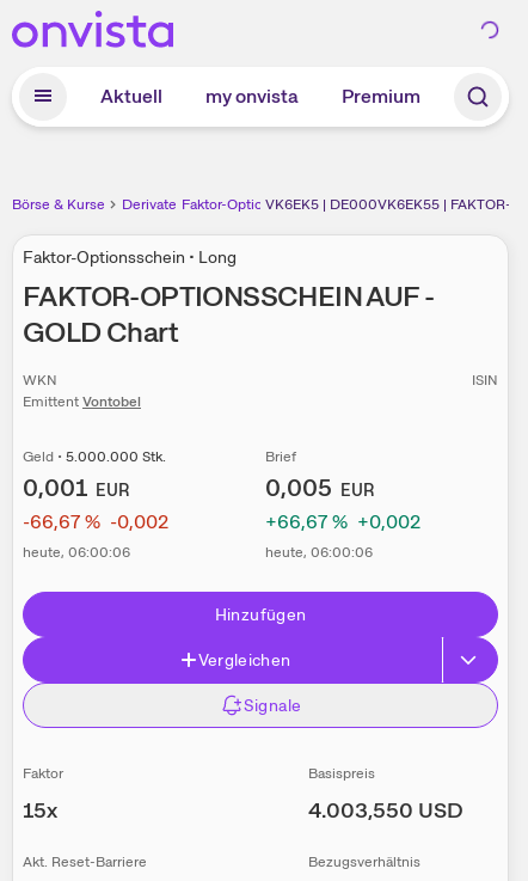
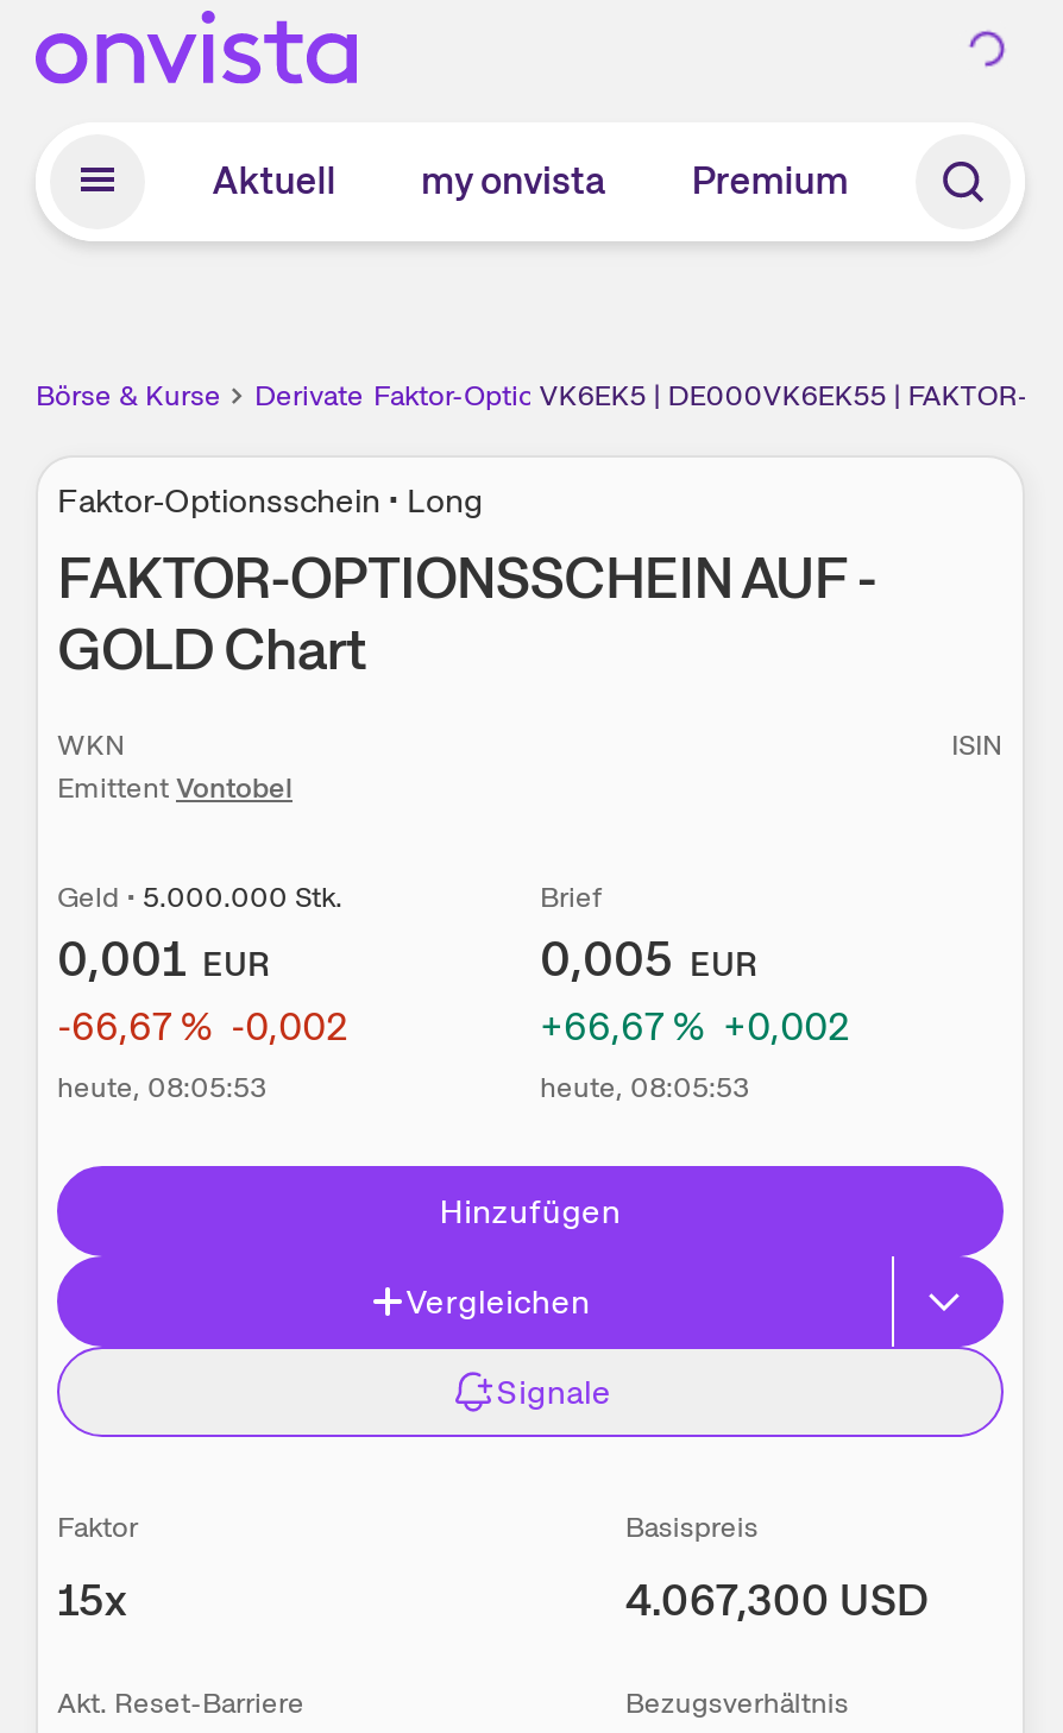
[23,543,130,562] heute, 06:00:06 -> [57,1069,266,1107] heute, 08:05:53
[265,543,373,562] heute, 06:00:06 -> [540,1069,749,1107] heute, 08:05:53
[308,796,463,824] 4.003,550 USD -> [625,1573,929,1628] 4.067,300 USD

